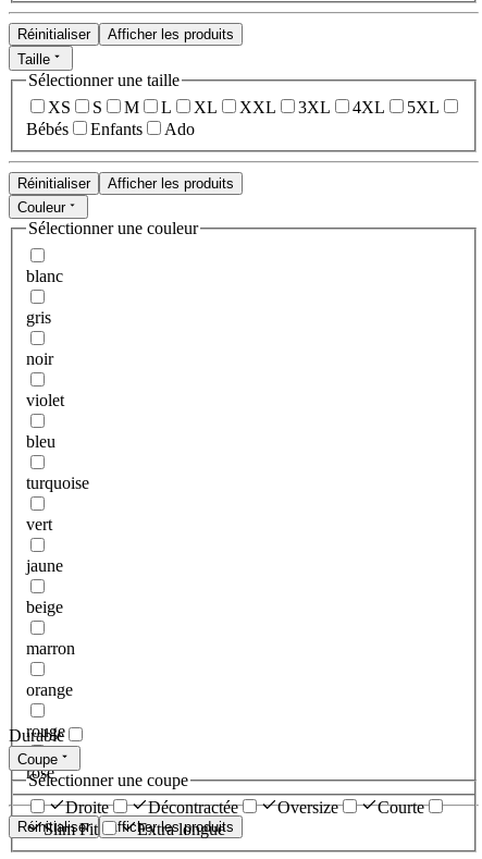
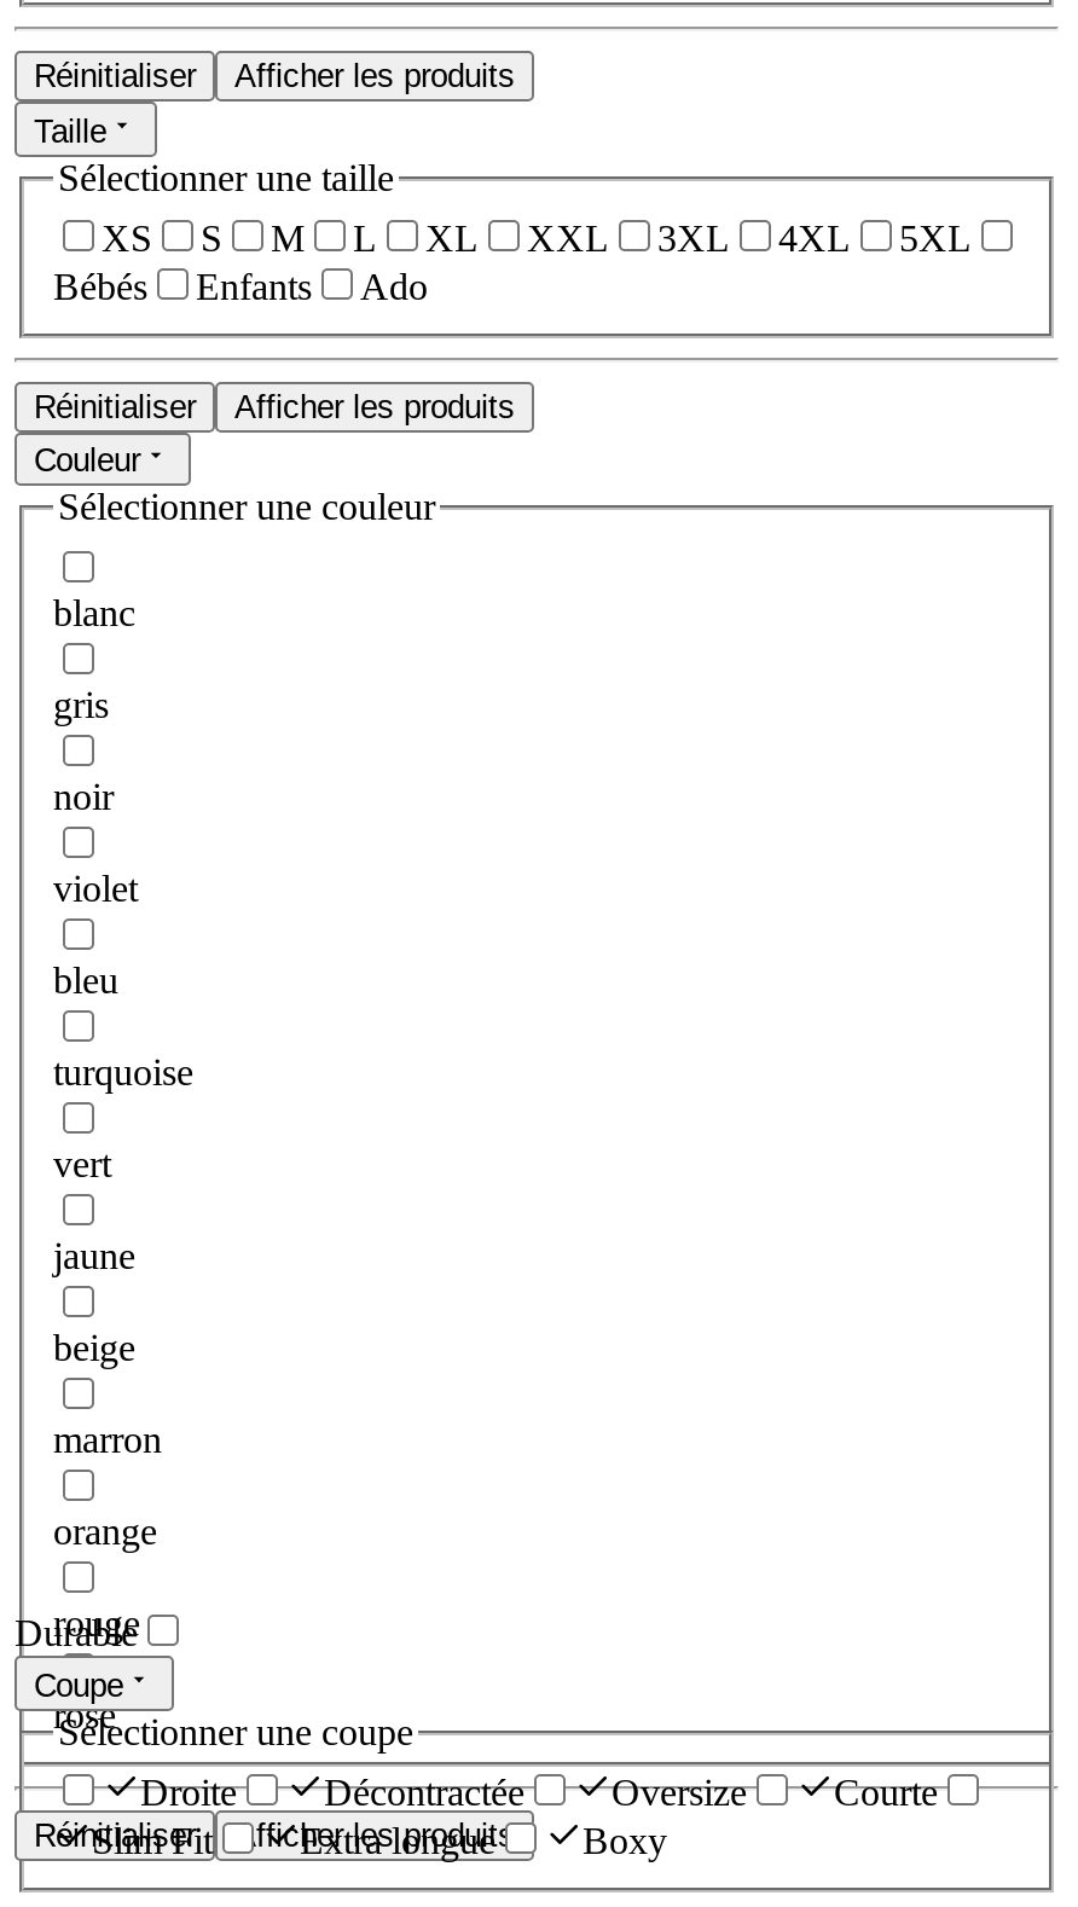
none -> [583,1821,667,1862] Boxy

